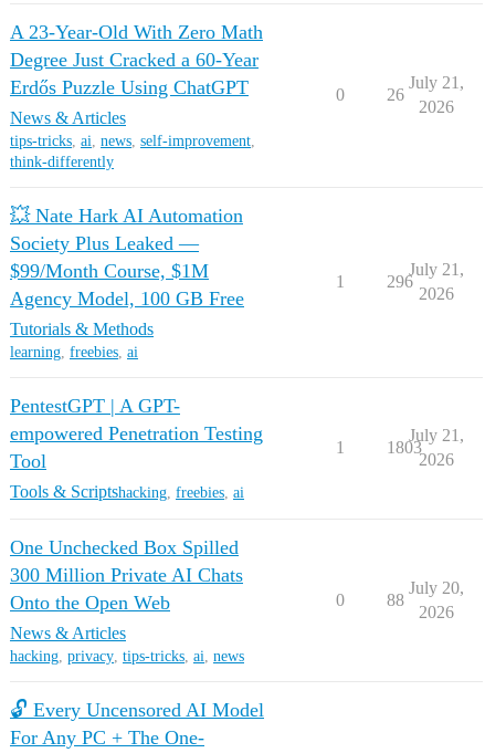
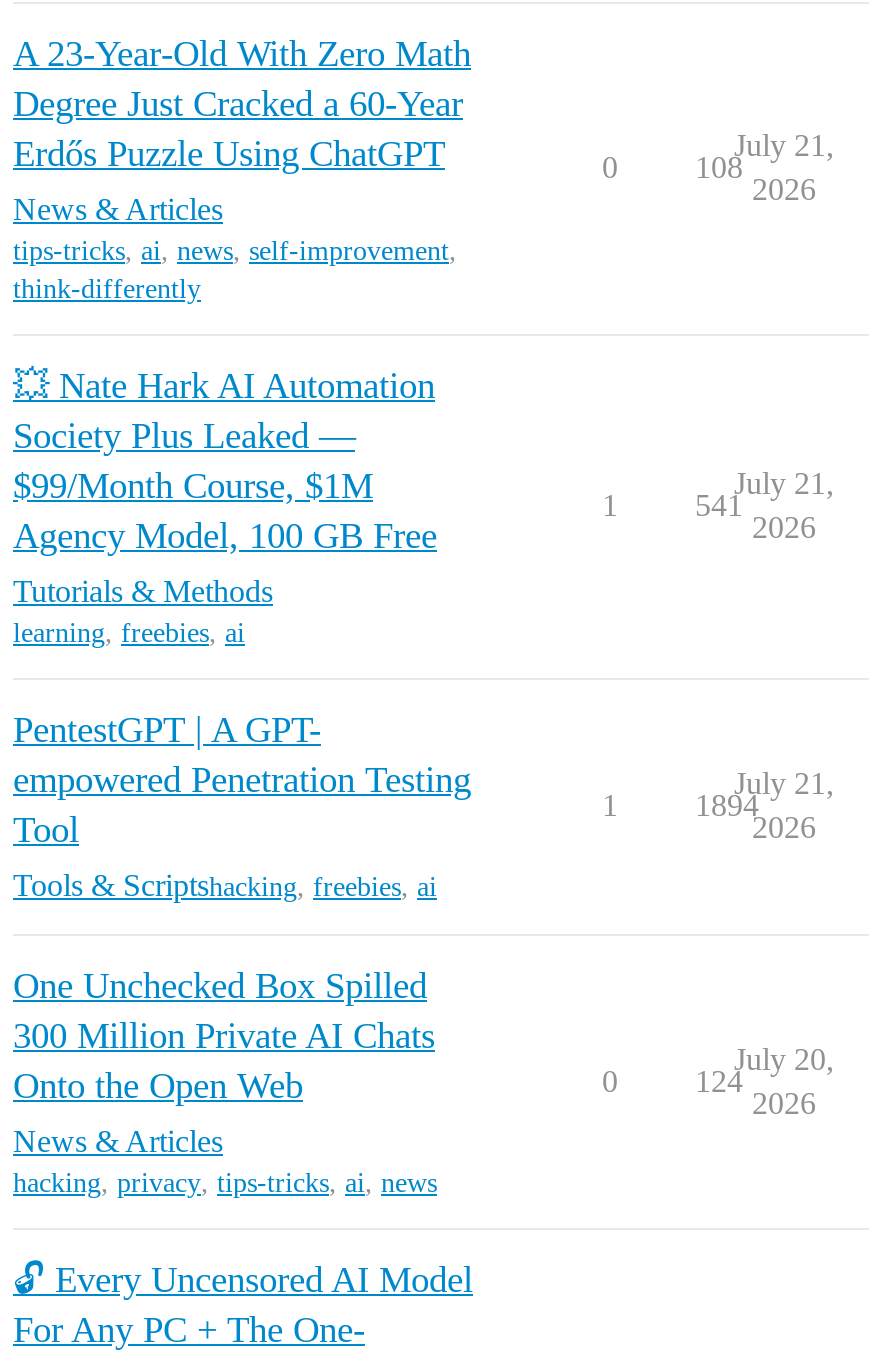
[387,85,404,104] 26 -> [695,150,743,184] 108
[387,272,413,291] 296 -> [695,488,743,522] 541
[387,438,422,457] 1803 -> [695,788,759,822] 1894
[387,590,404,609] 88 -> [695,1064,743,1098] 124

